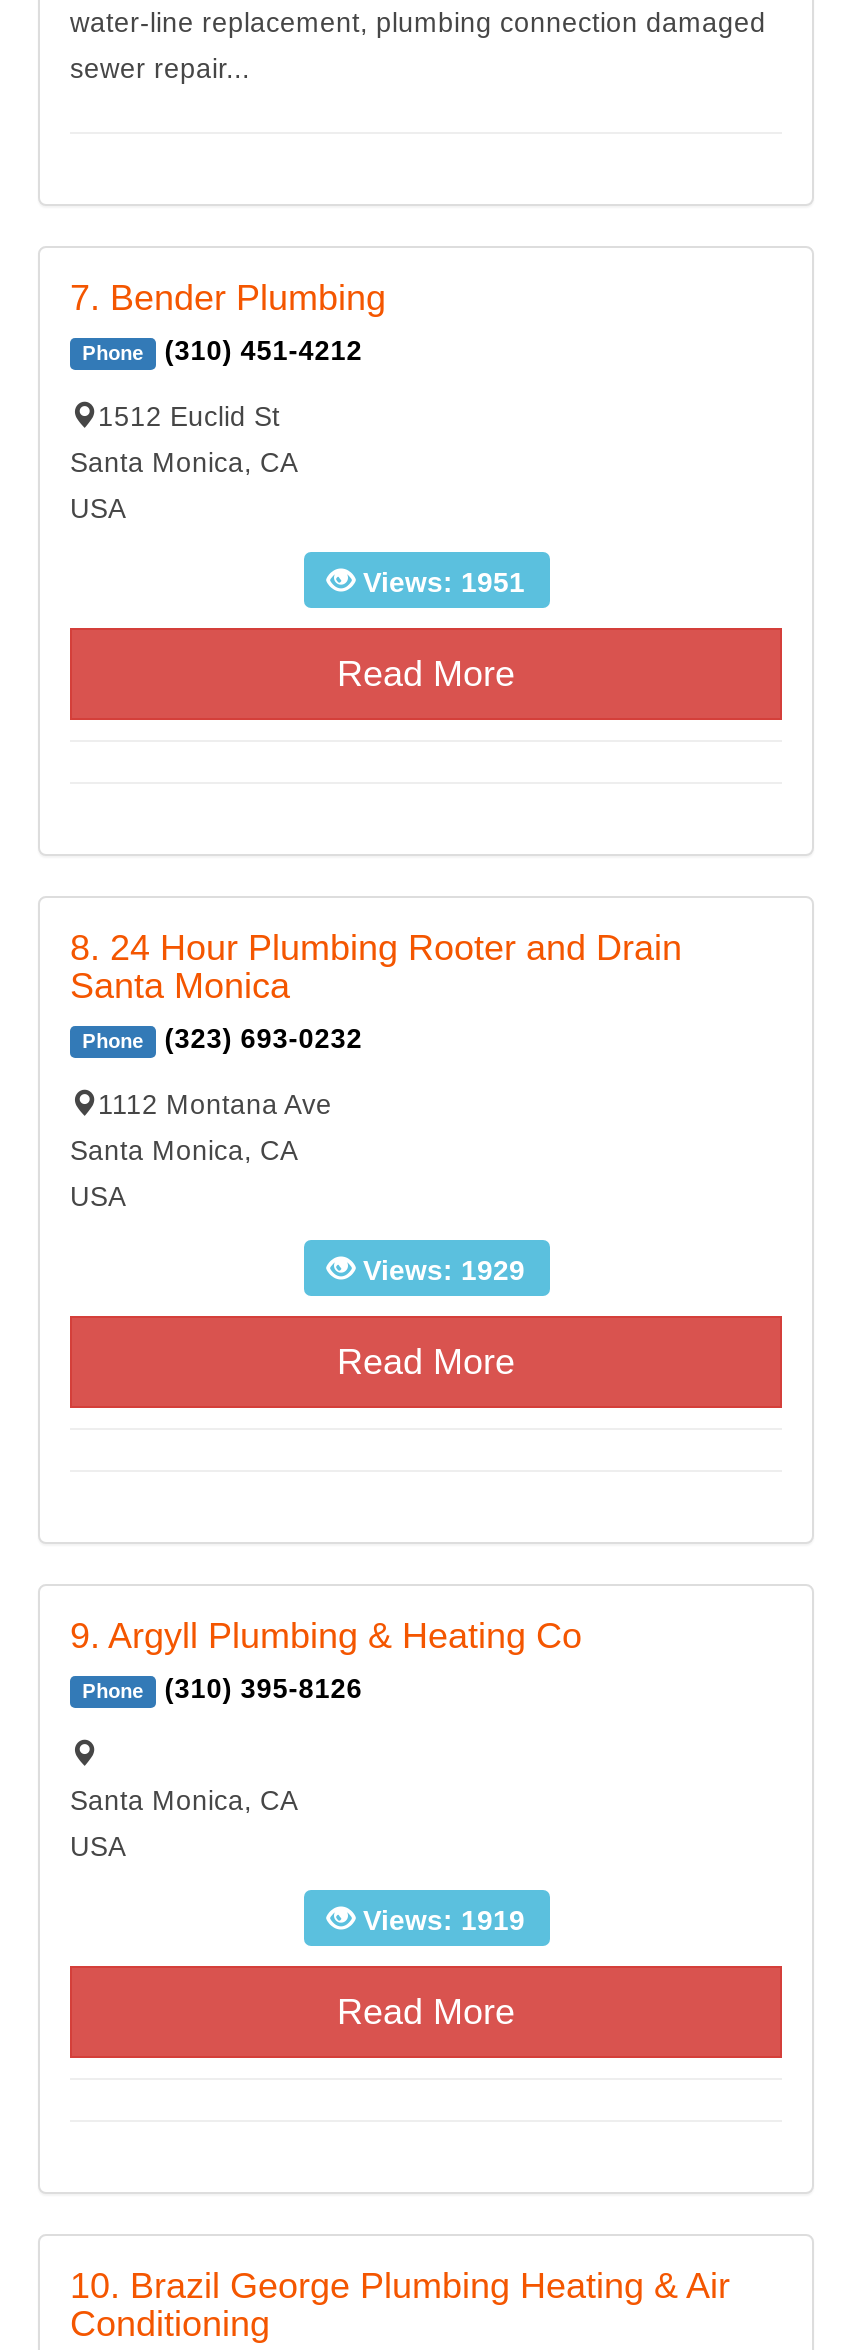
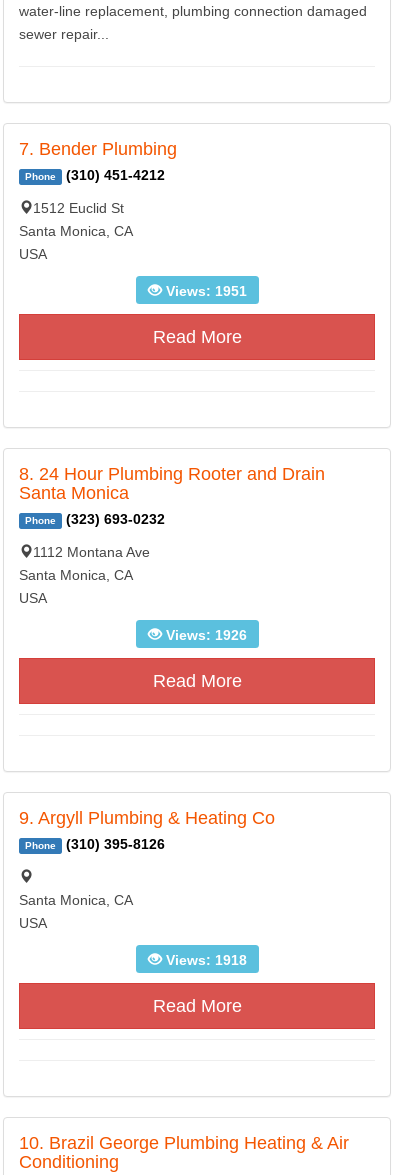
[355,1255,525,1287] Views: 1929 -> [161,627,246,643] Views: 1926
[355,1905,525,1937] Views: 1919 -> [161,952,246,968] Views: 1918

